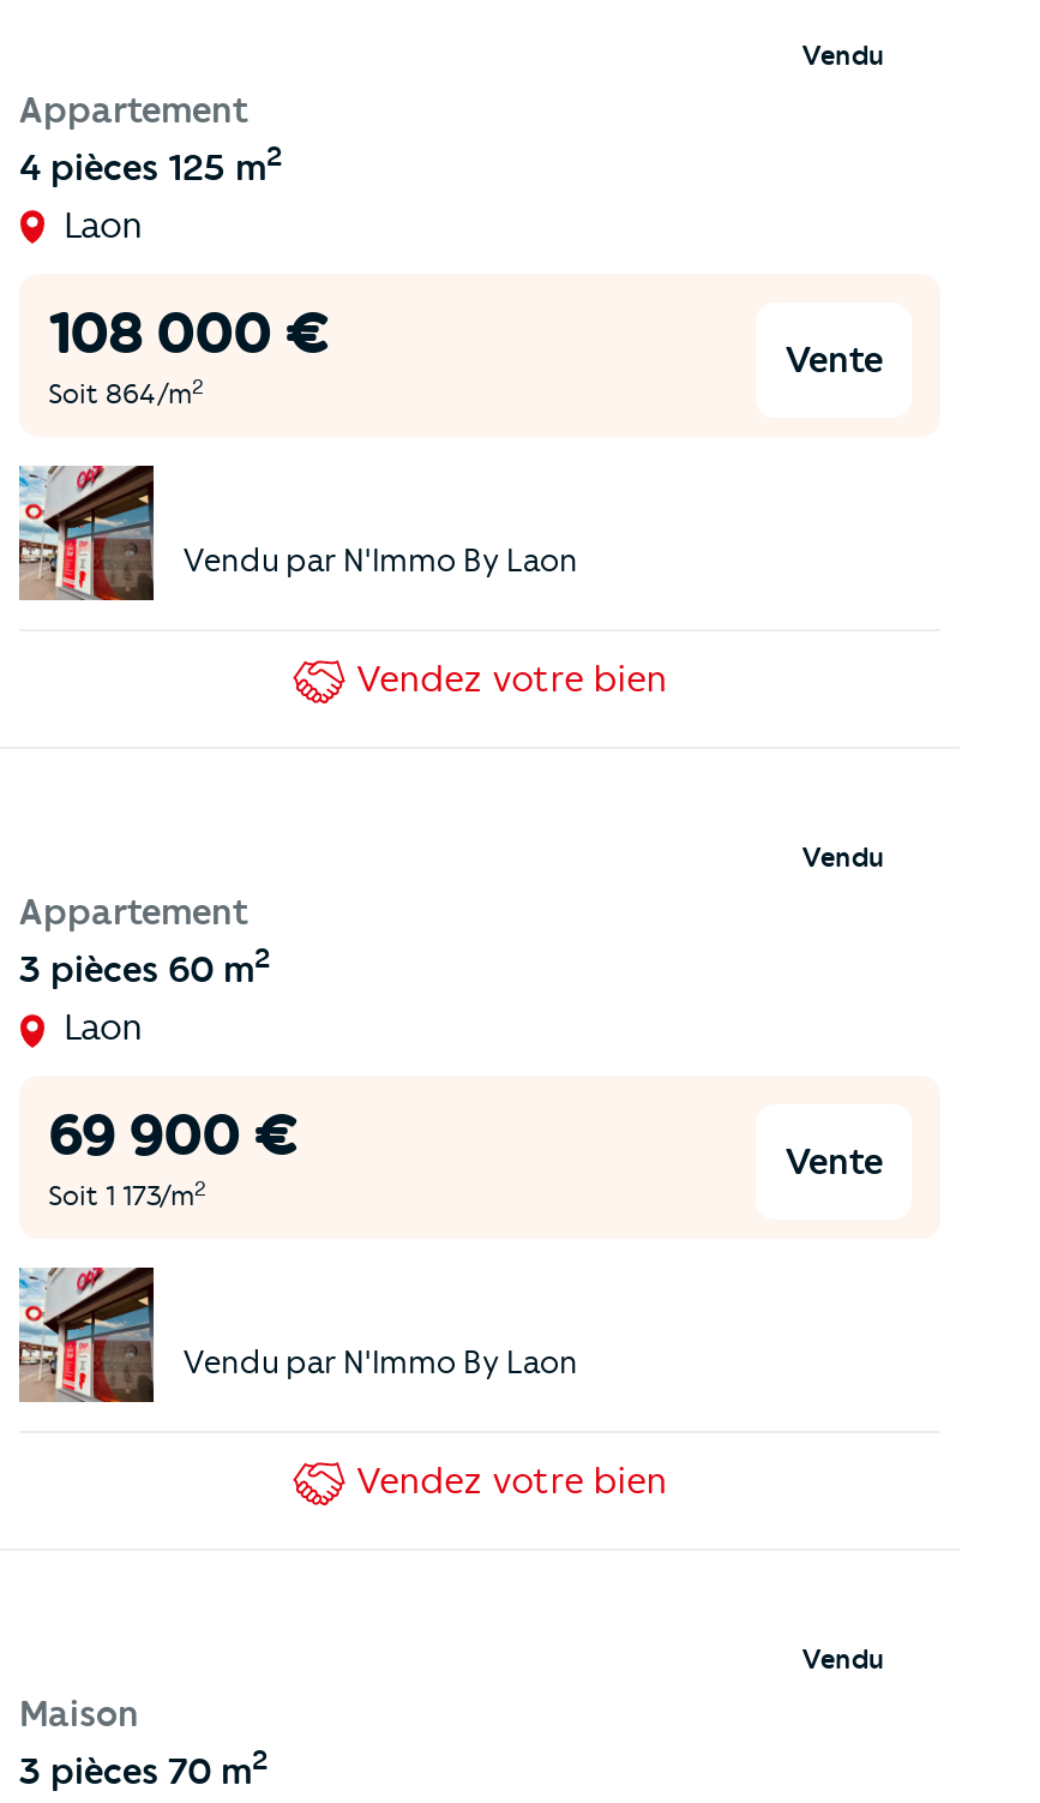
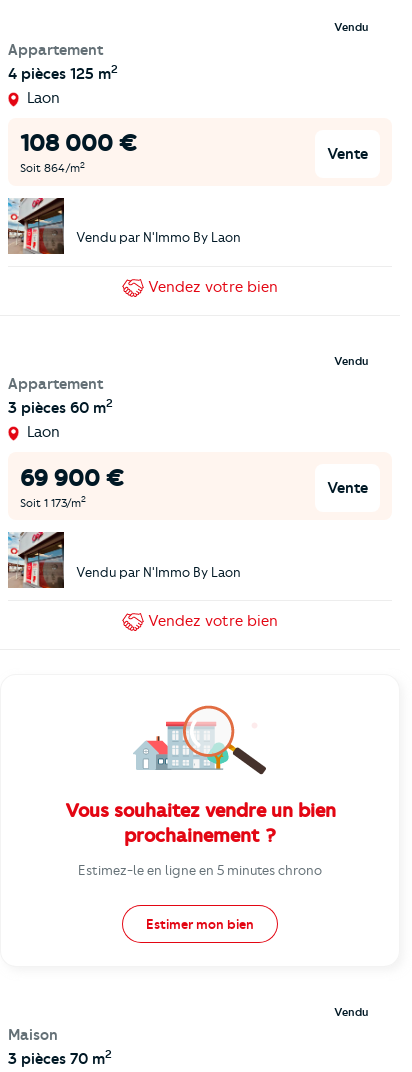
none -> [64,705,335,932] [image] | Vous souhaitez vendre un bien | prochainement ? | Estimez-le en ligne en 5 minutes chrono | Estimer mon bien

